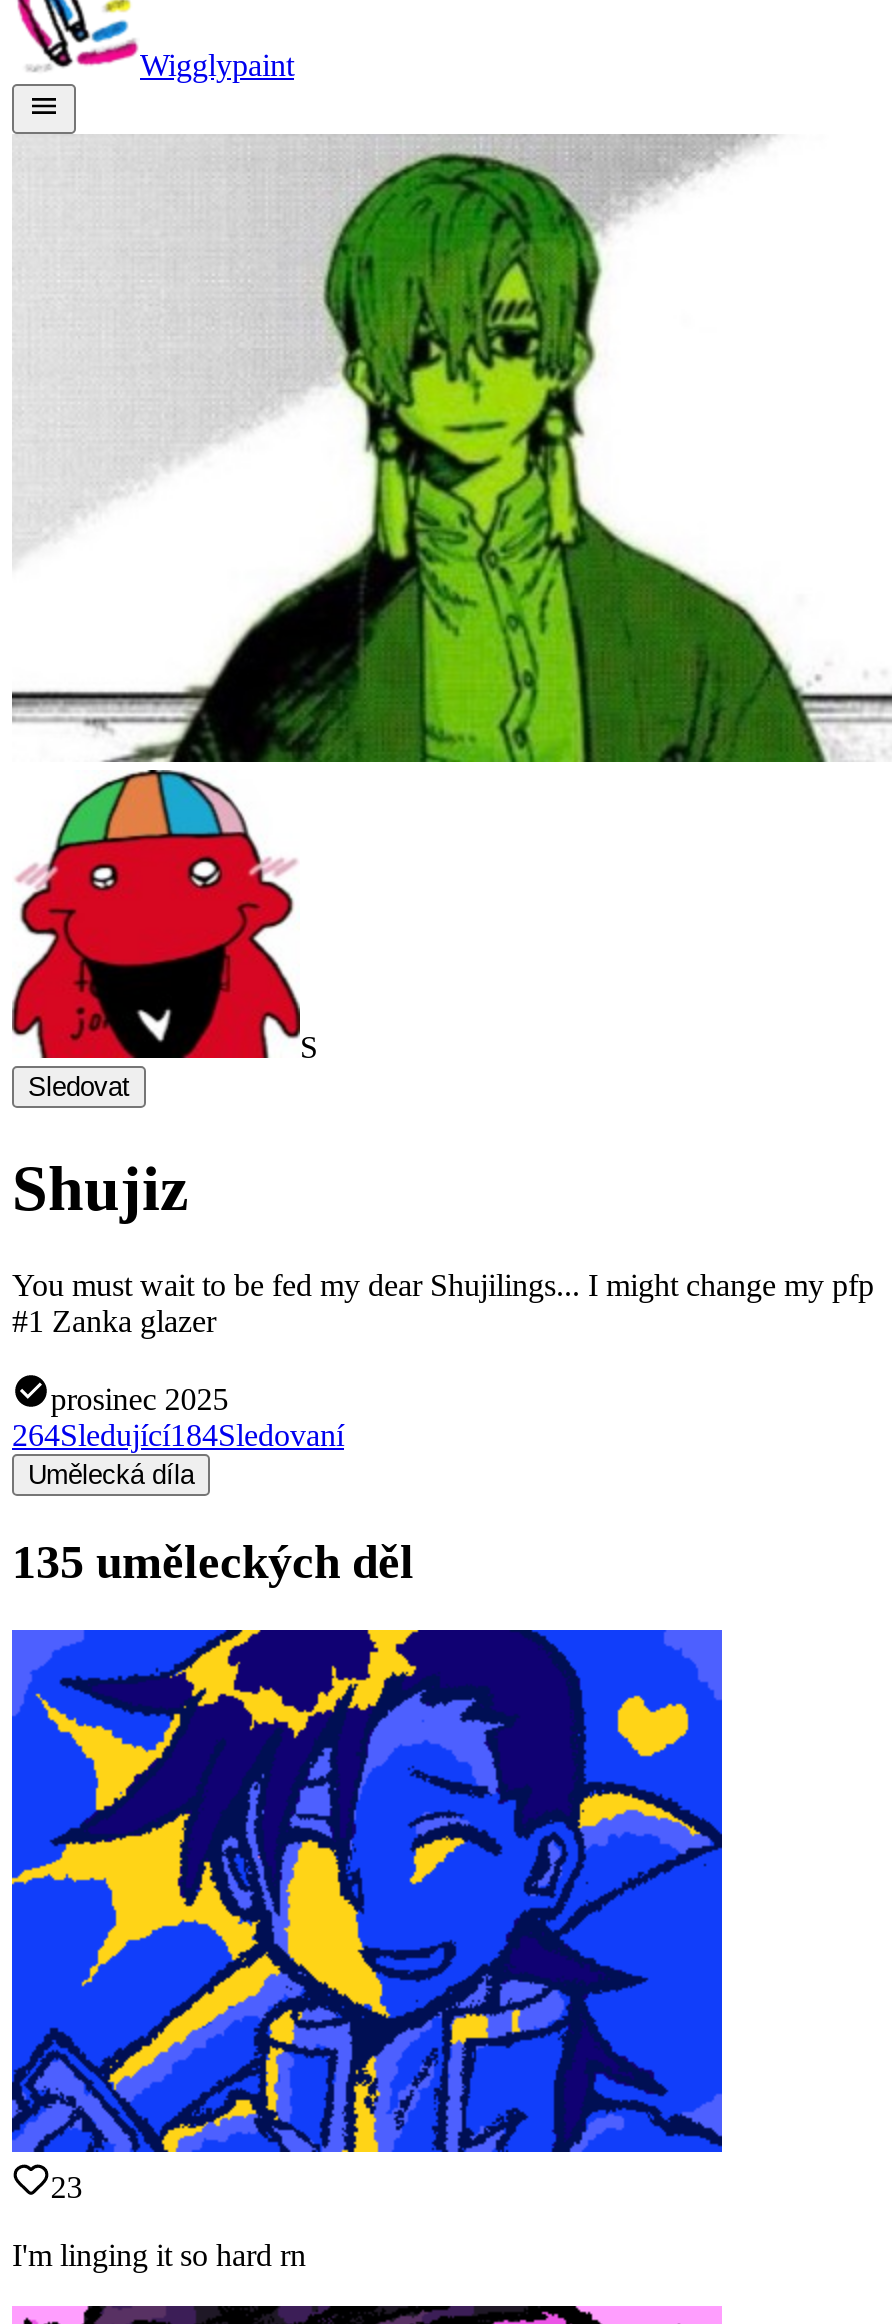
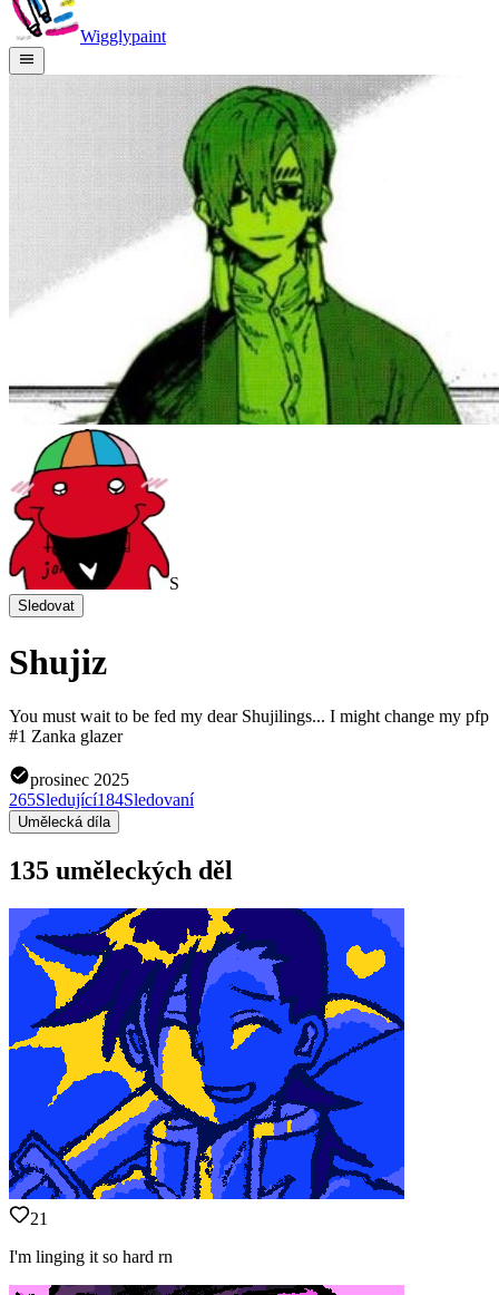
[12,1418,344,1452] 264Sledující184Sledovaní -> [9,790,194,809] 265Sledující184Sledovaní
[50,2170,82,2204] 23 -> [30,1209,48,1228] 21

